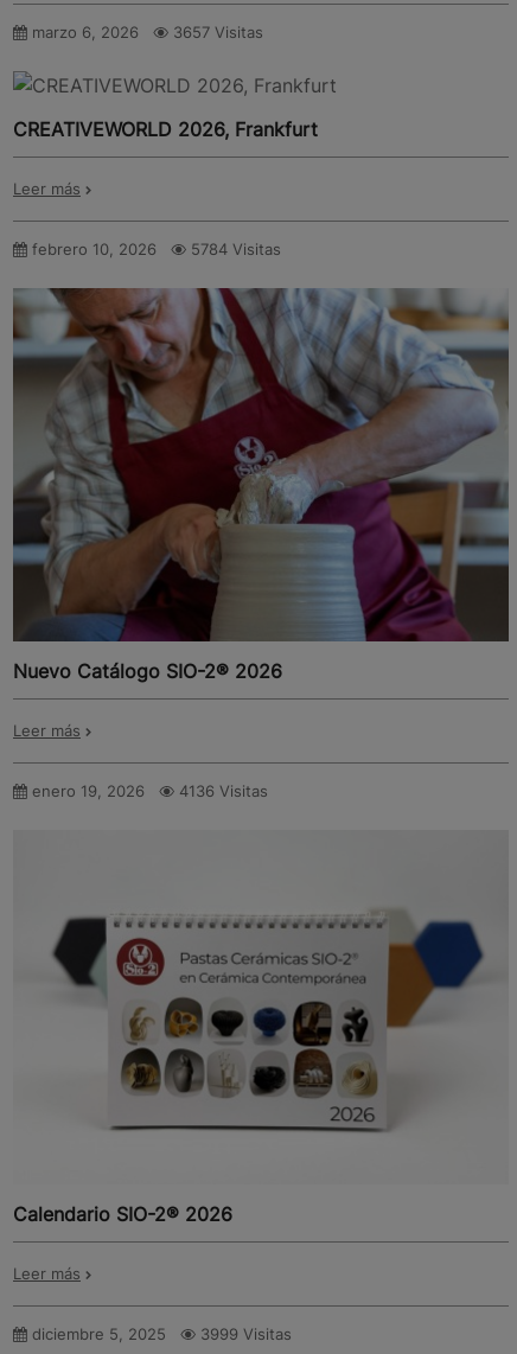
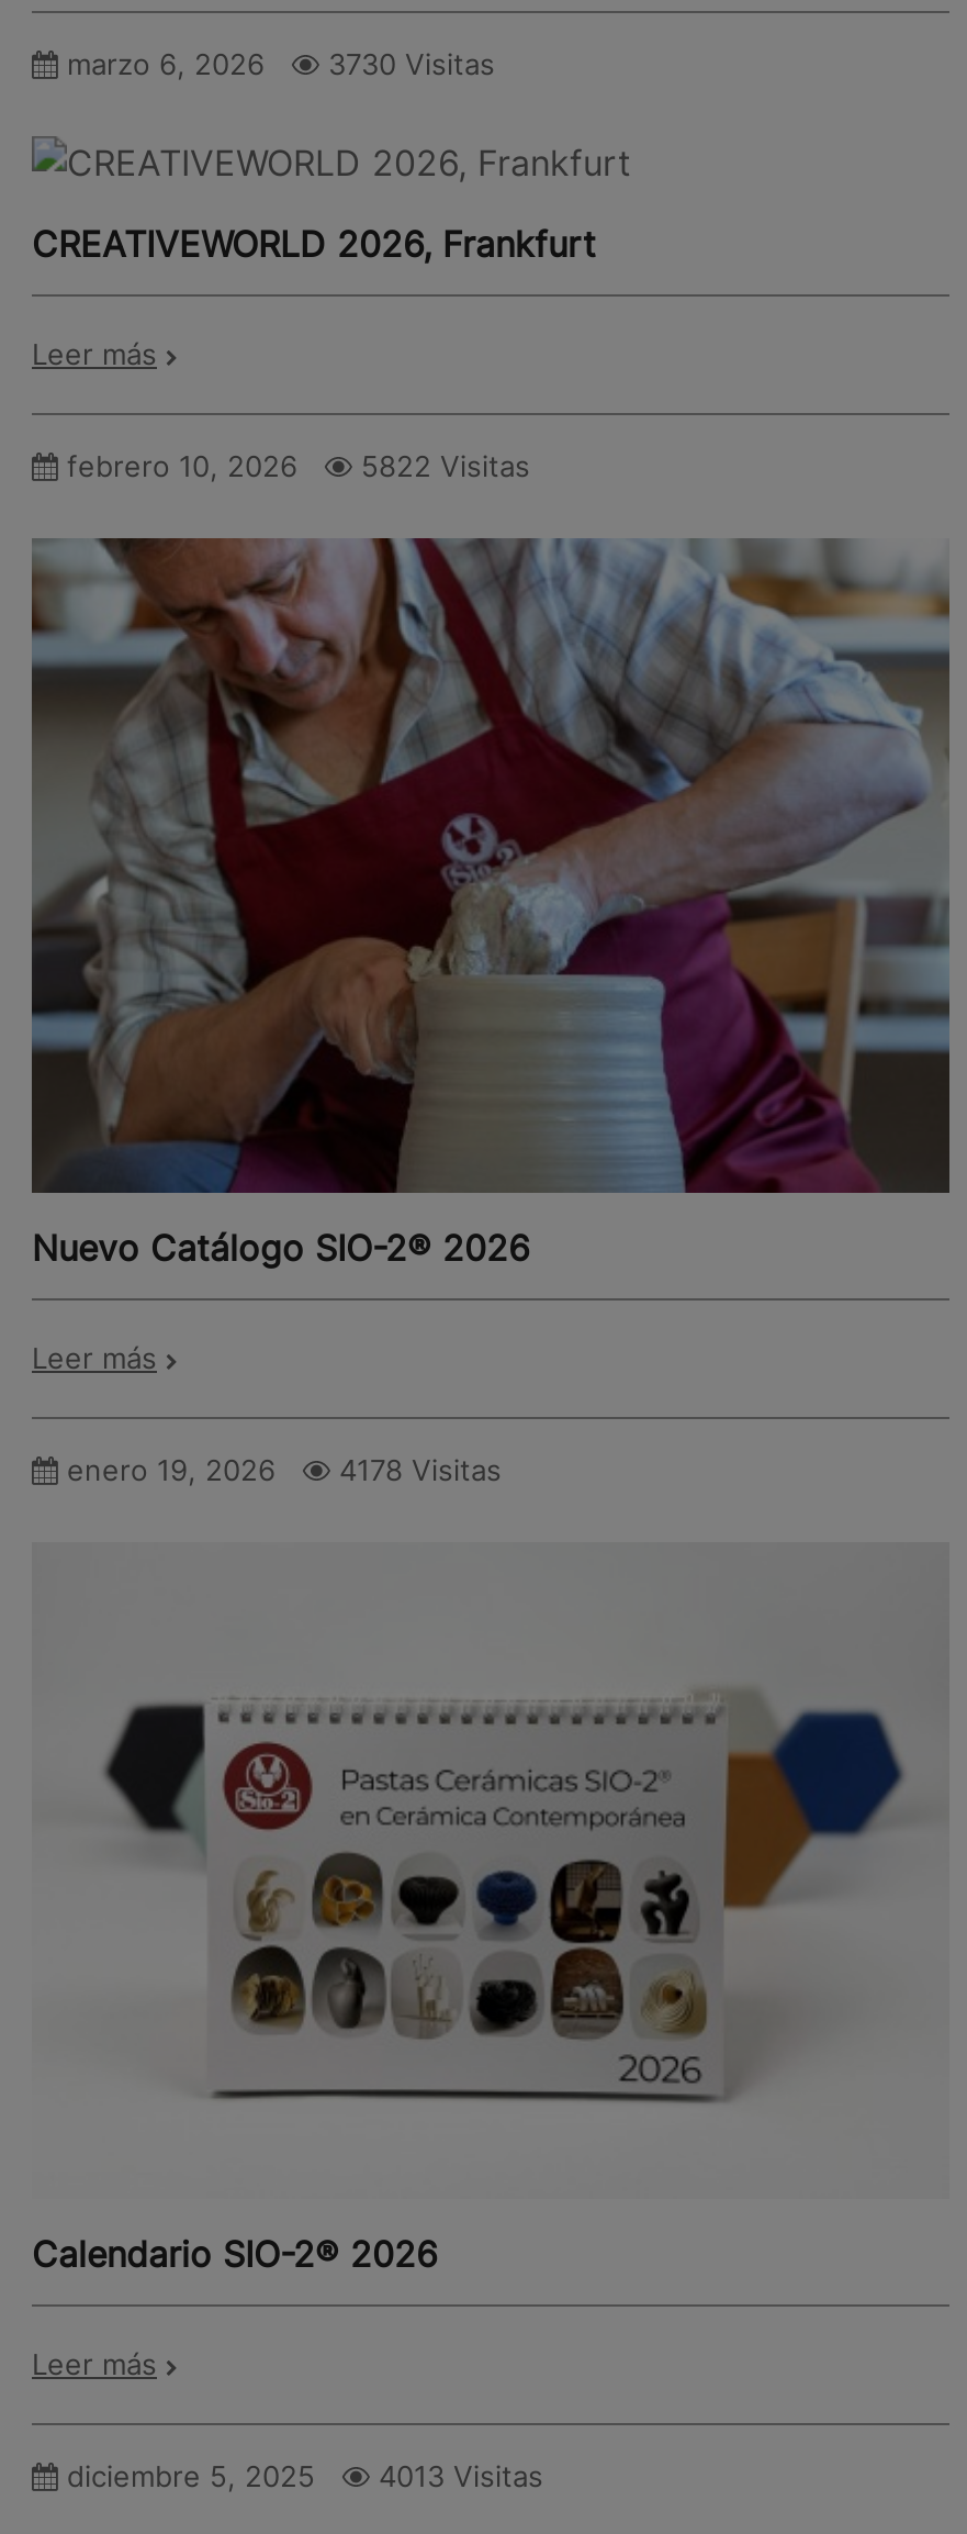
[32,24,263,41] marzo 6, 2026 3657 Visitas -> [67,48,495,81] marzo 6, 2026 3730 Visitas
[32,240,281,258] febrero 10, 2026 5784 Visitas -> [67,449,530,482] febrero 10, 2026 5822 Visitas
[32,782,268,800] enero 19, 2026 4136 Visitas -> [67,1454,502,1487] enero 19, 2026 4178 Visitas
[32,1325,292,1343] diciembre 5, 2025 3999 Visitas -> [67,2460,543,2492] diciembre 5, 2025 4013 Visitas

